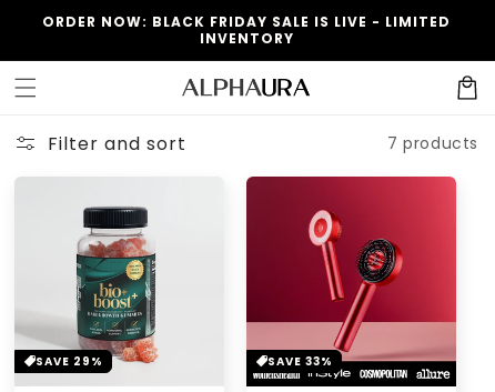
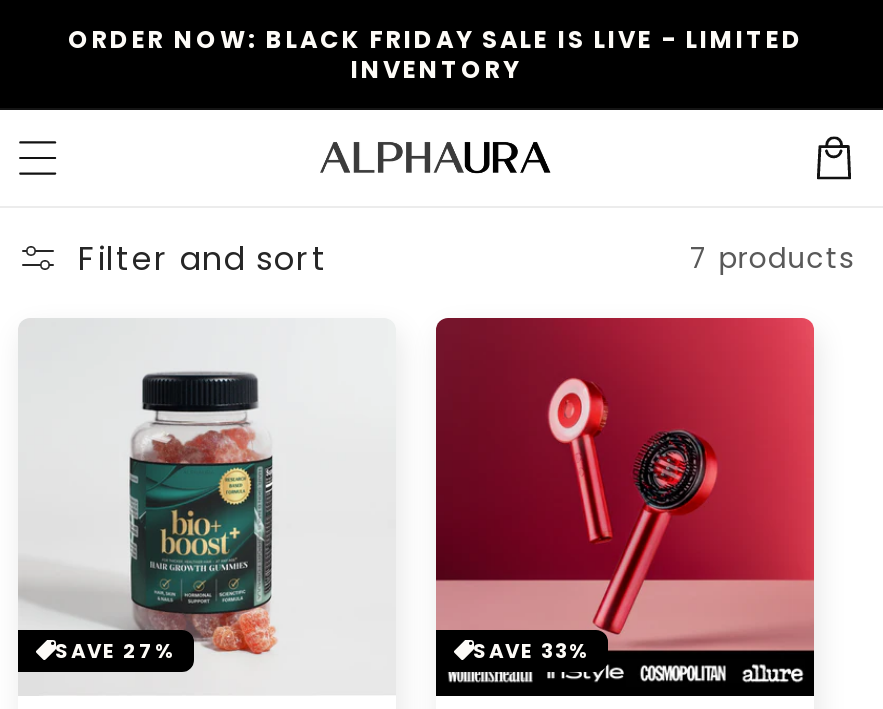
[35,353,103,369] SAVE 29% -> [55,635,177,665] SAVE 27%

